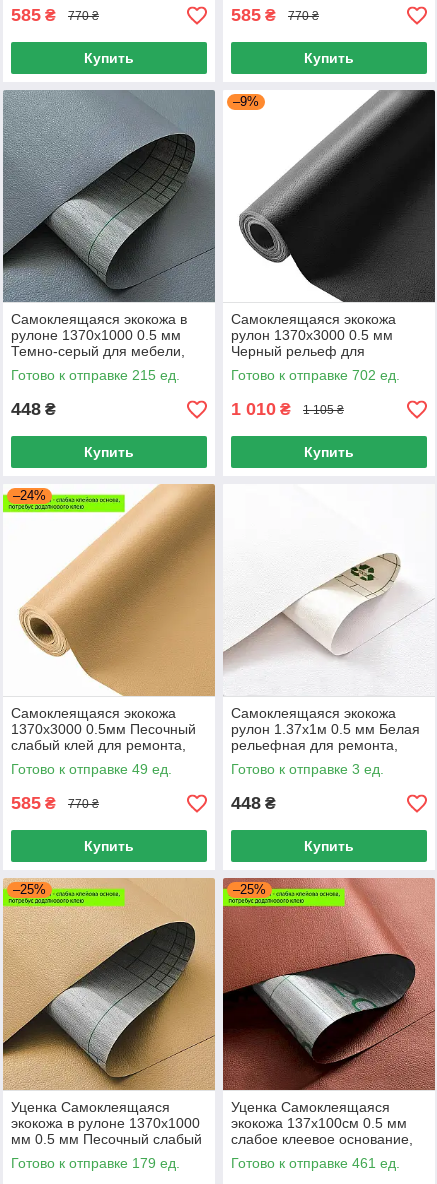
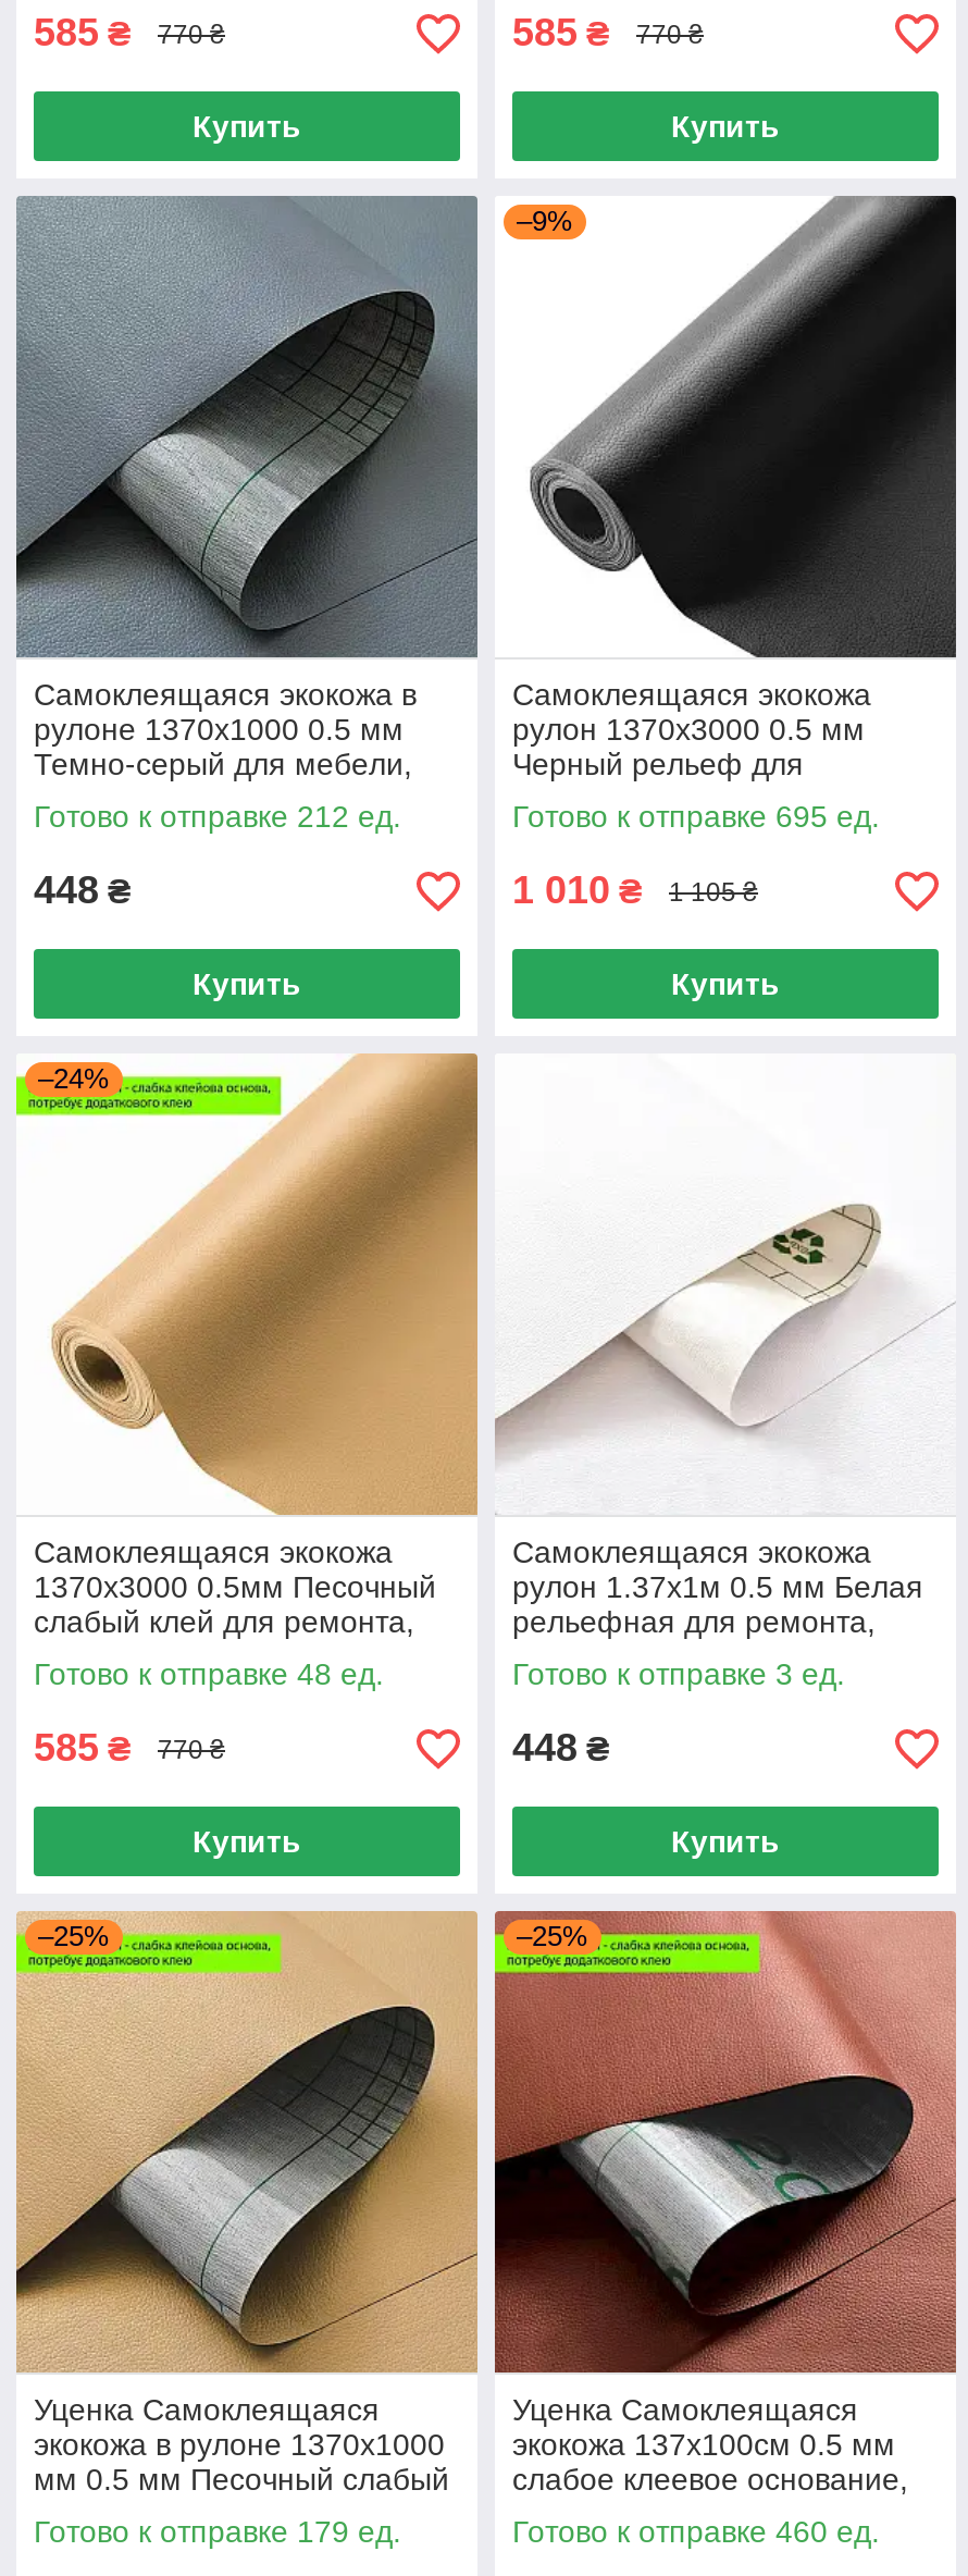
[11,367,180,383] Готово к отправке 215 ед. -> [34,799,401,834] Готово к отправке 212 ед.
[231,367,400,383] Готово к отправке 702 ед. -> [512,799,880,834] Готово к отправке 695 ед.
[11,761,172,777] Готово к отправке 49 ед. -> [34,1656,384,1691] Готово к отправке 48 ед.
[231,1155,400,1171] Готово к отправке 461 ед. -> [512,2514,880,2549] Готово к отправке 460 ед.

